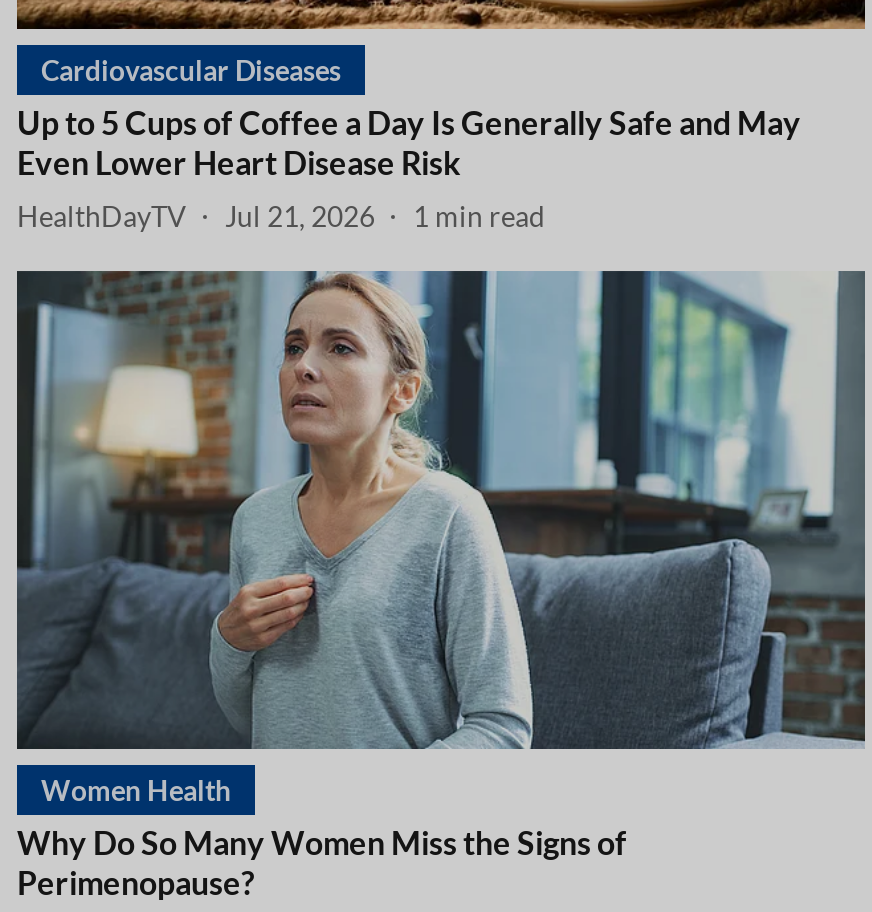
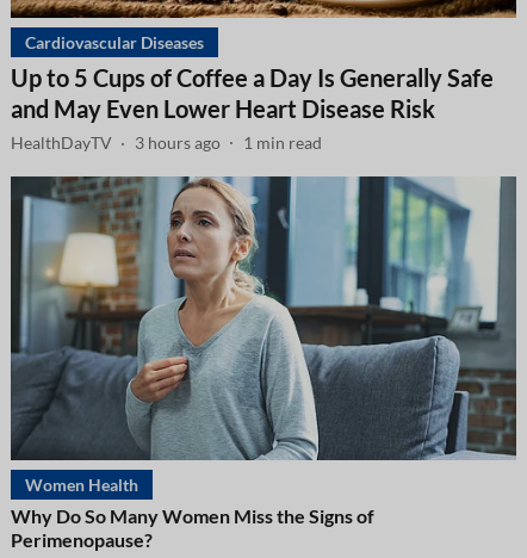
[17,198,545,232] HealthDayTV Jul 21, 2026 1 min read -> [11,132,322,153] HealthDayTV 3 hours ago 1 min read

